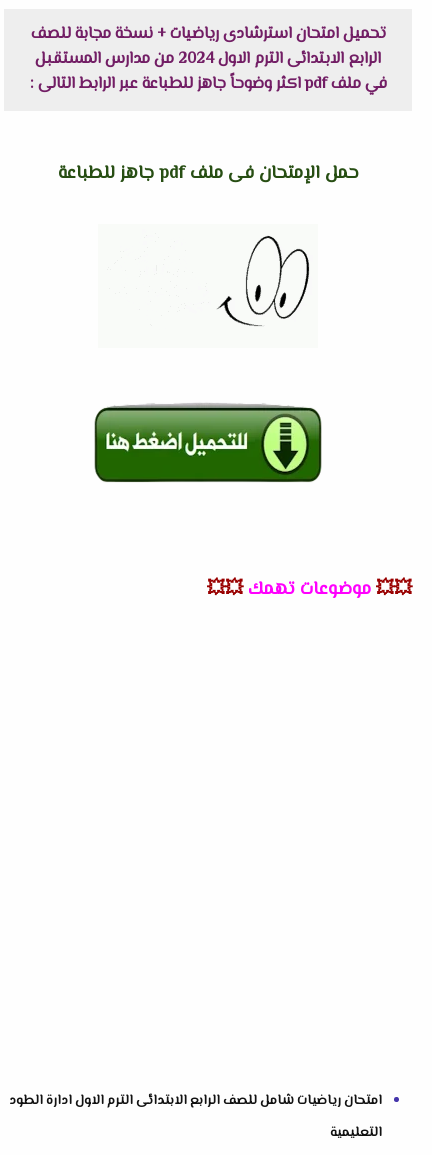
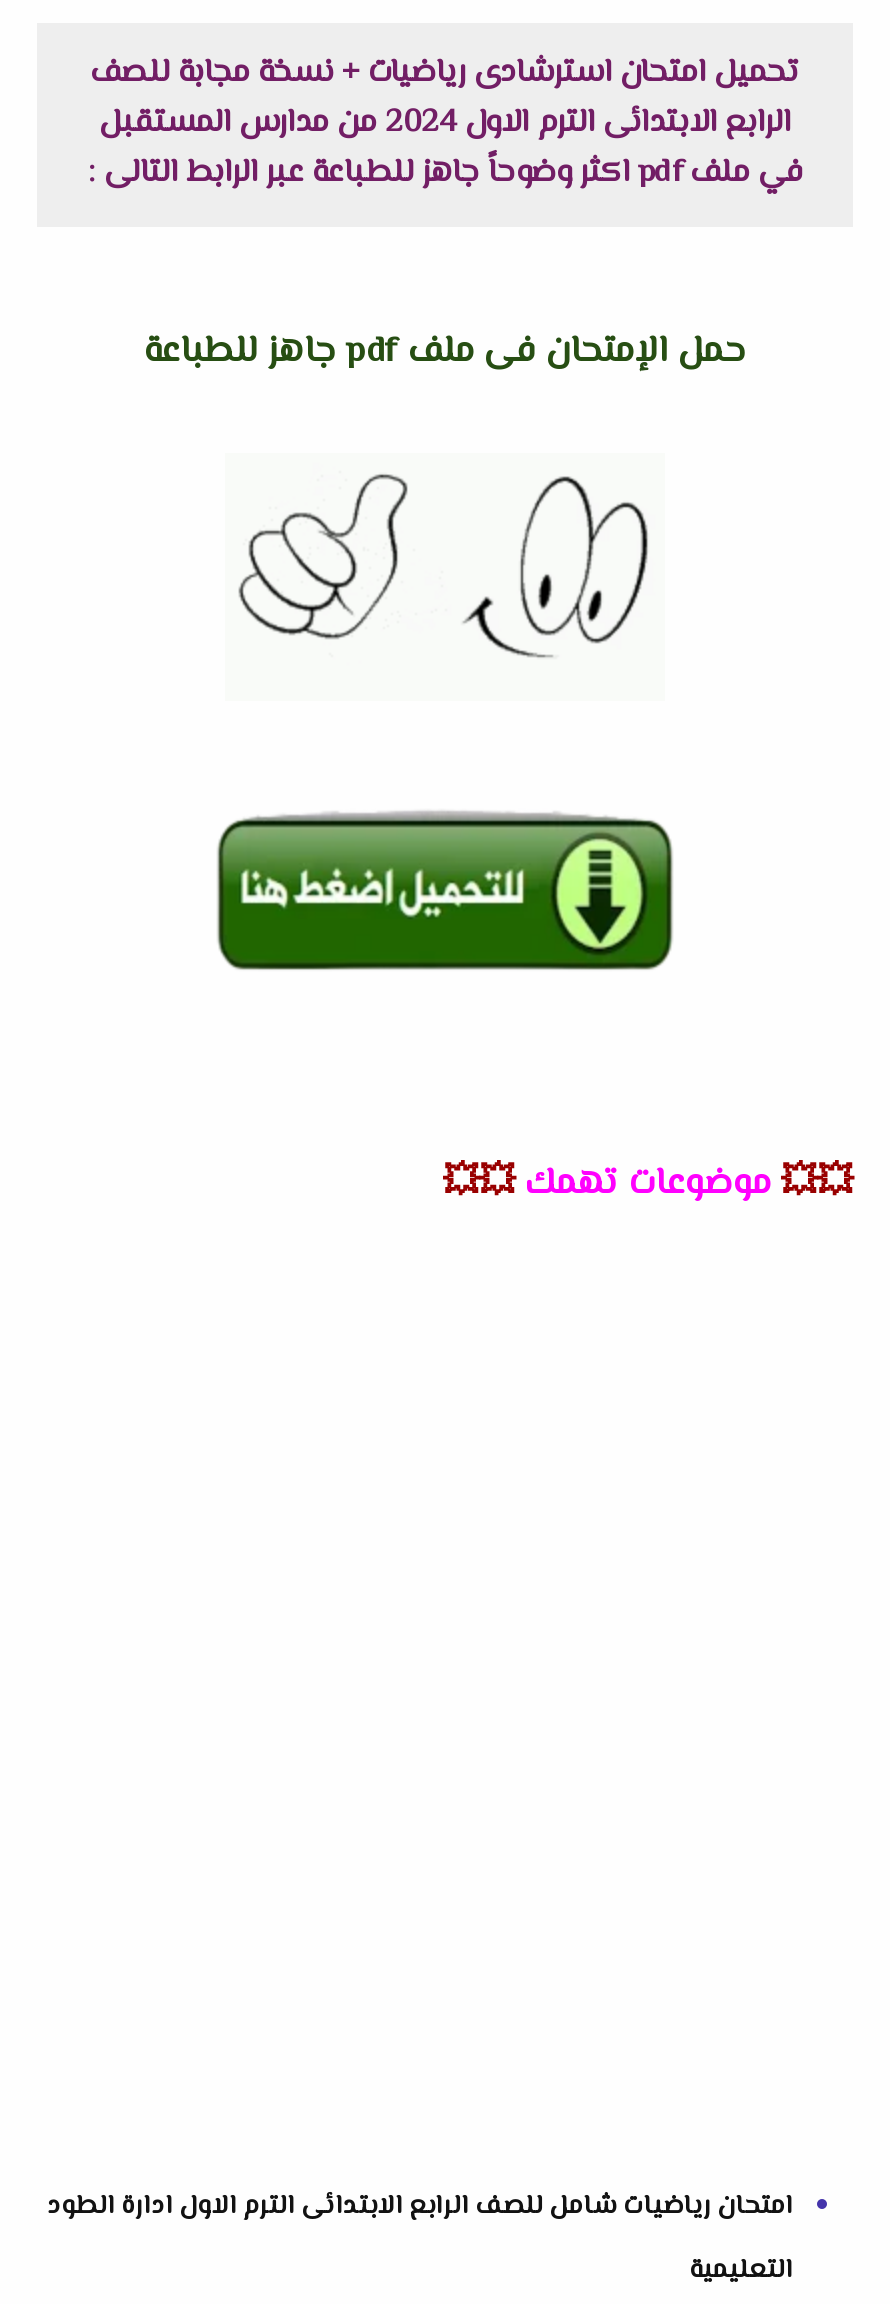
none -> [237,473,409,641] [image]

